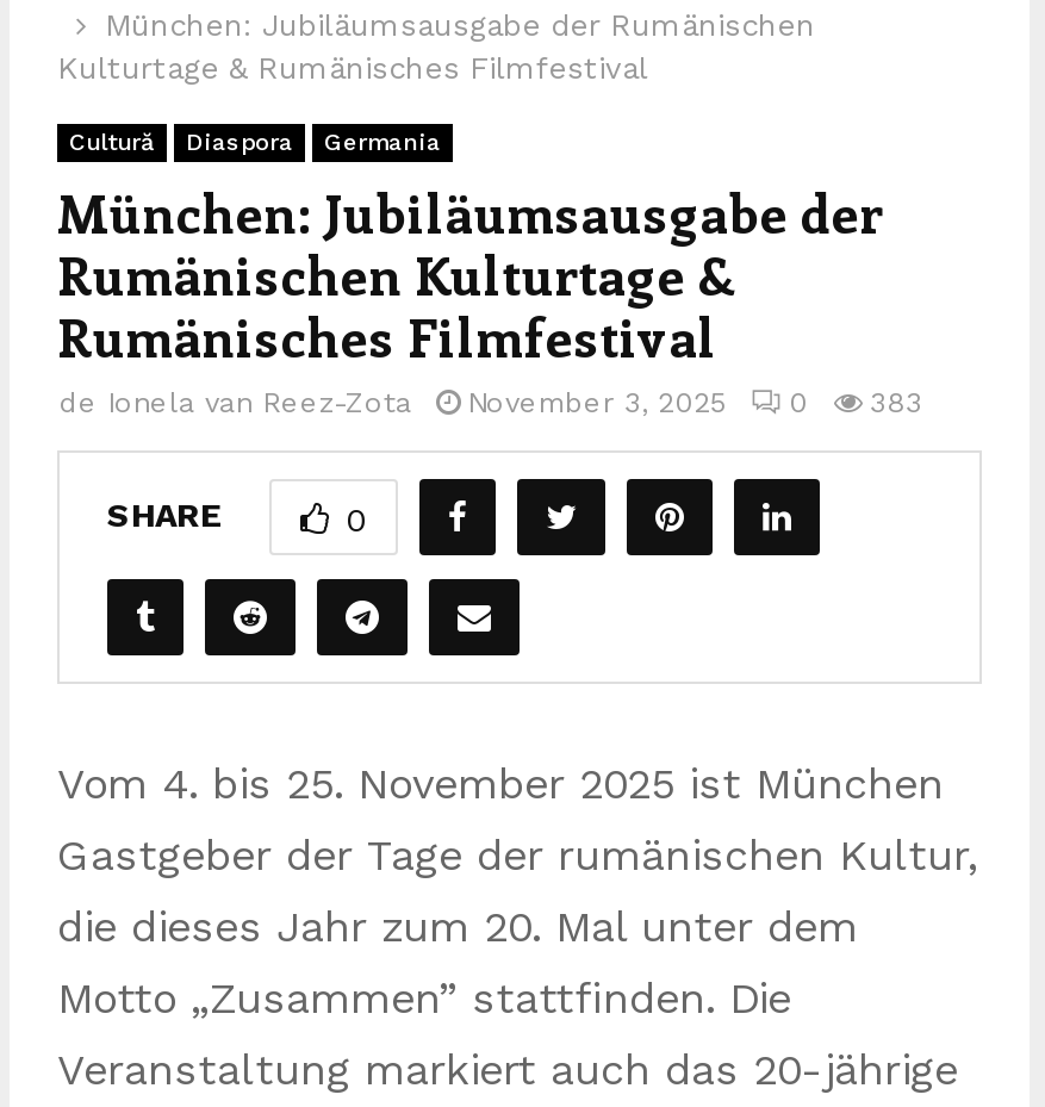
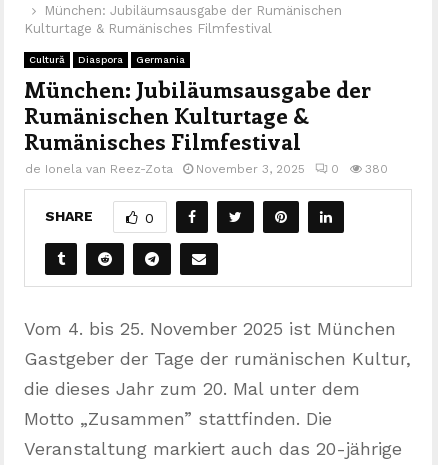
[870,386,922,420] 383 -> [365,162,388,176] 380

